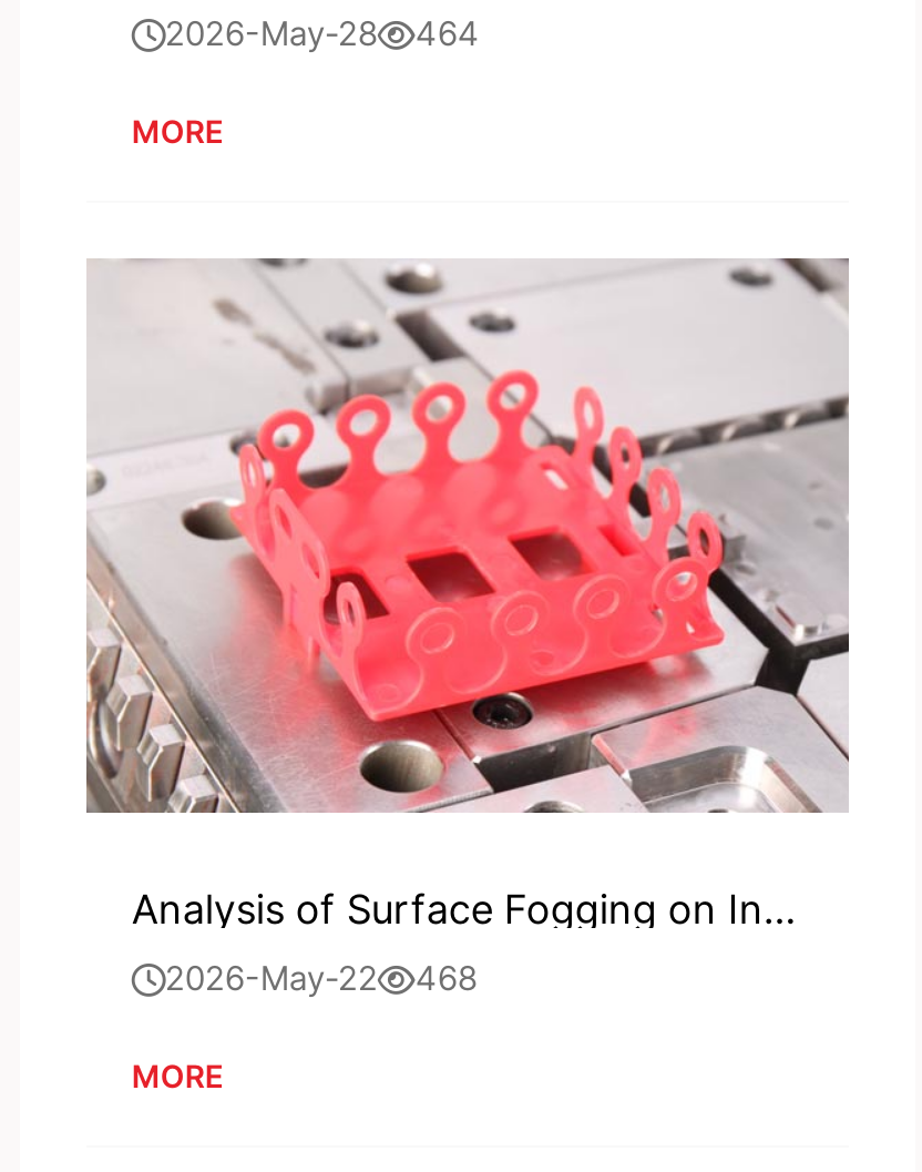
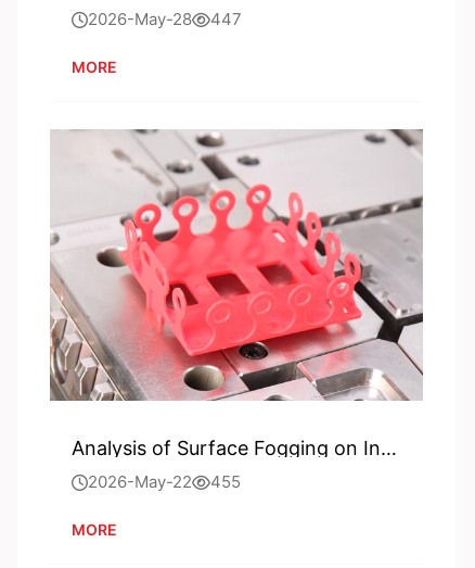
[165,12,480,54] 2026-May-28 464 -> [88,9,242,29] 2026-May-28 447
[165,957,477,999] 2026-May-22 468 -> [88,471,241,492] 2026-May-22 455

